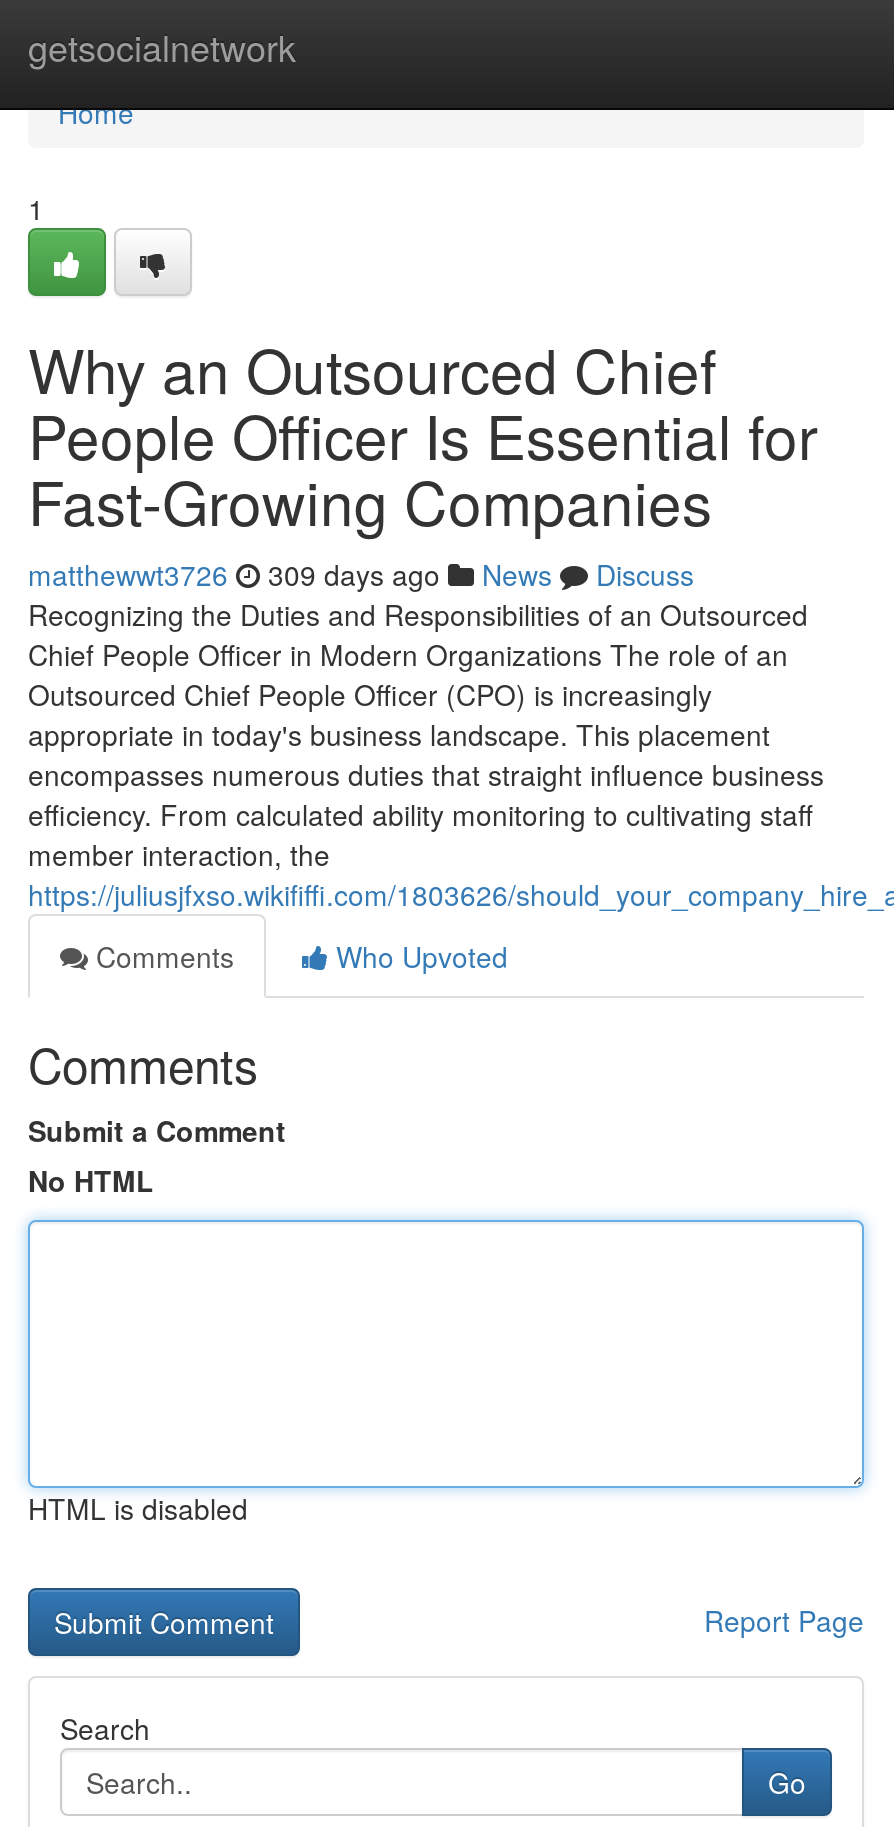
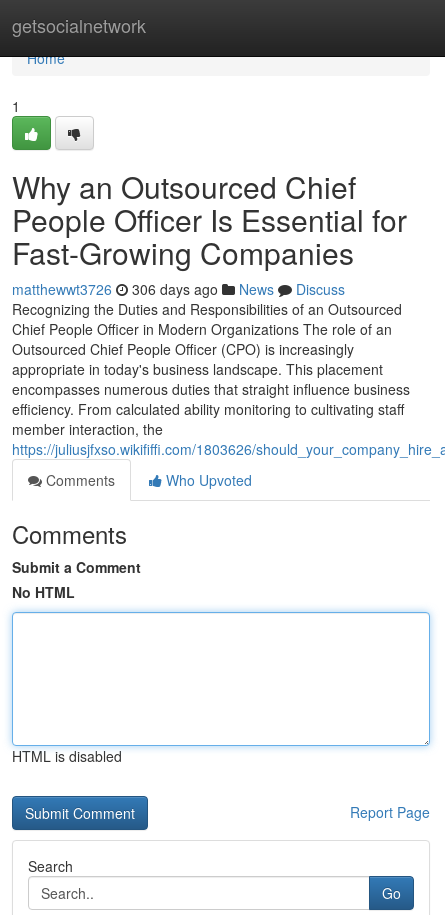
[28,554,694,594] matthewwt3726 309 days ago News Discuss -> [12,279,345,299] matthewwt3726 306 days ago News Discuss

